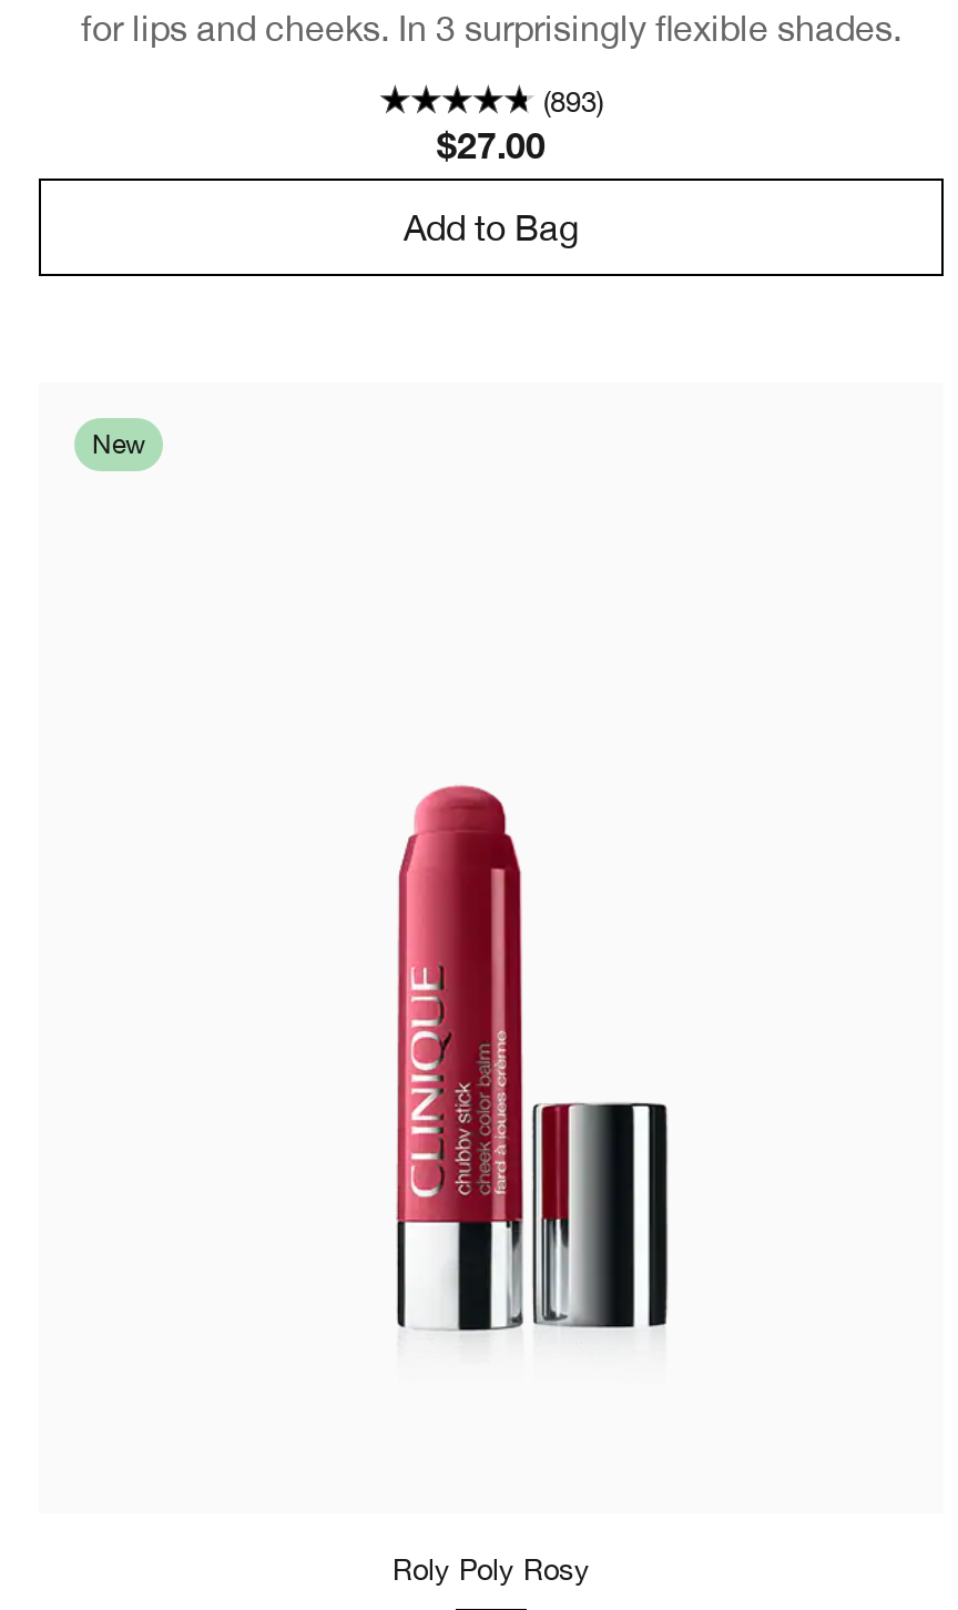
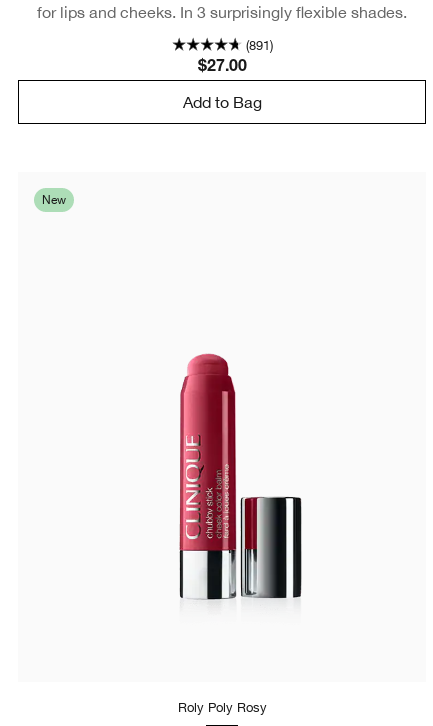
[543,85,603,118] (893) -> [245,38,272,53] (891)

